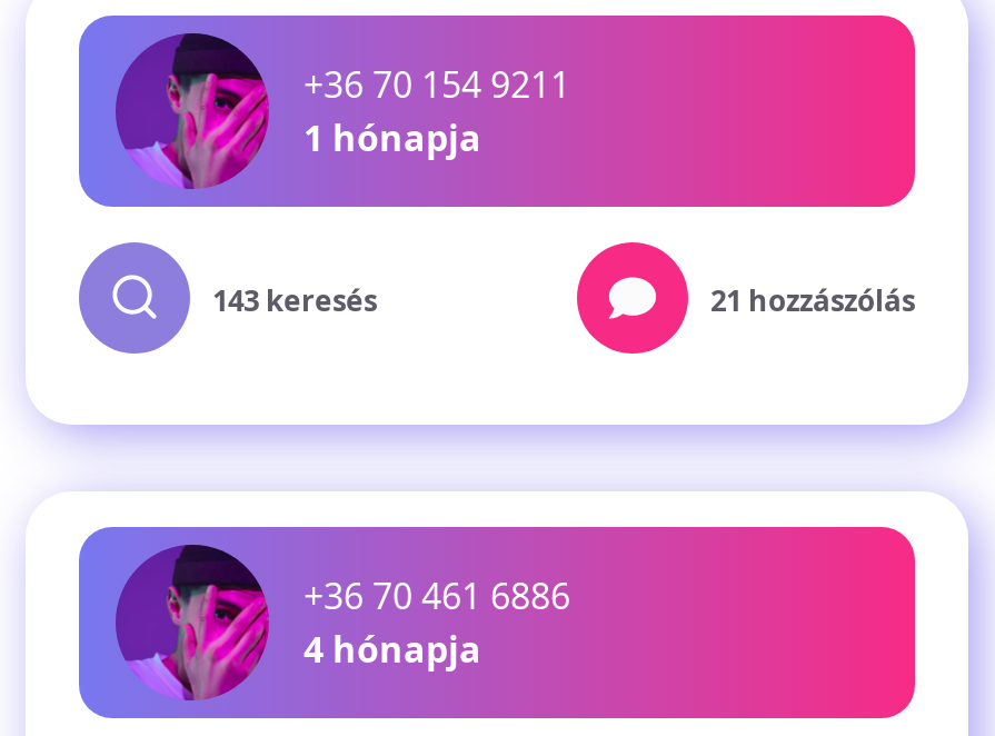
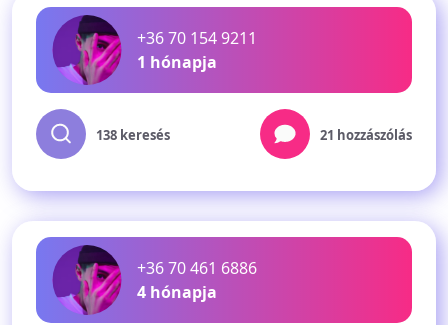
[212,280,377,320] 143 keresés -> [96,126,170,144] 138 keresés

